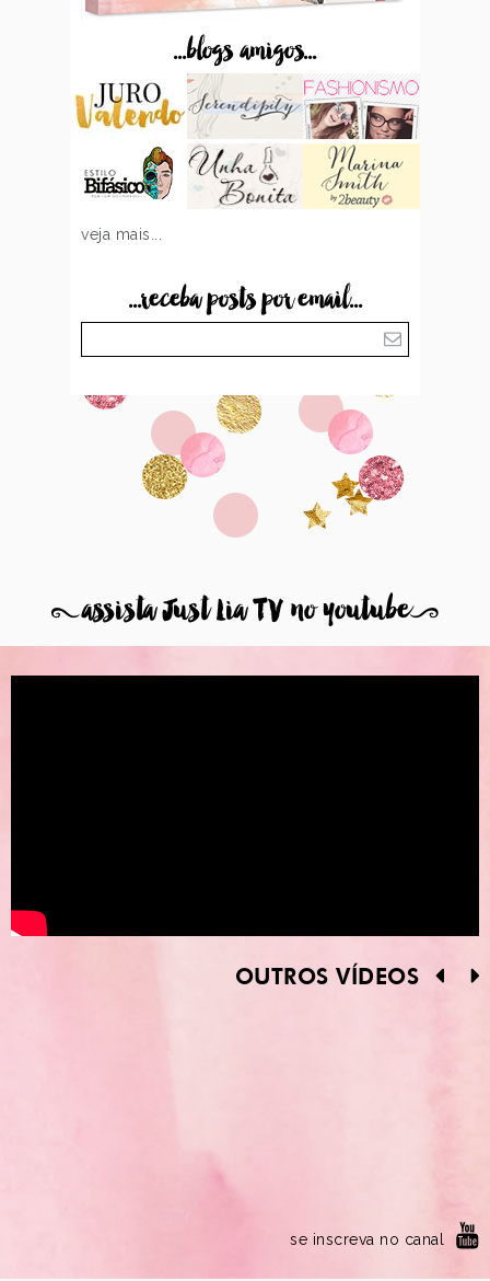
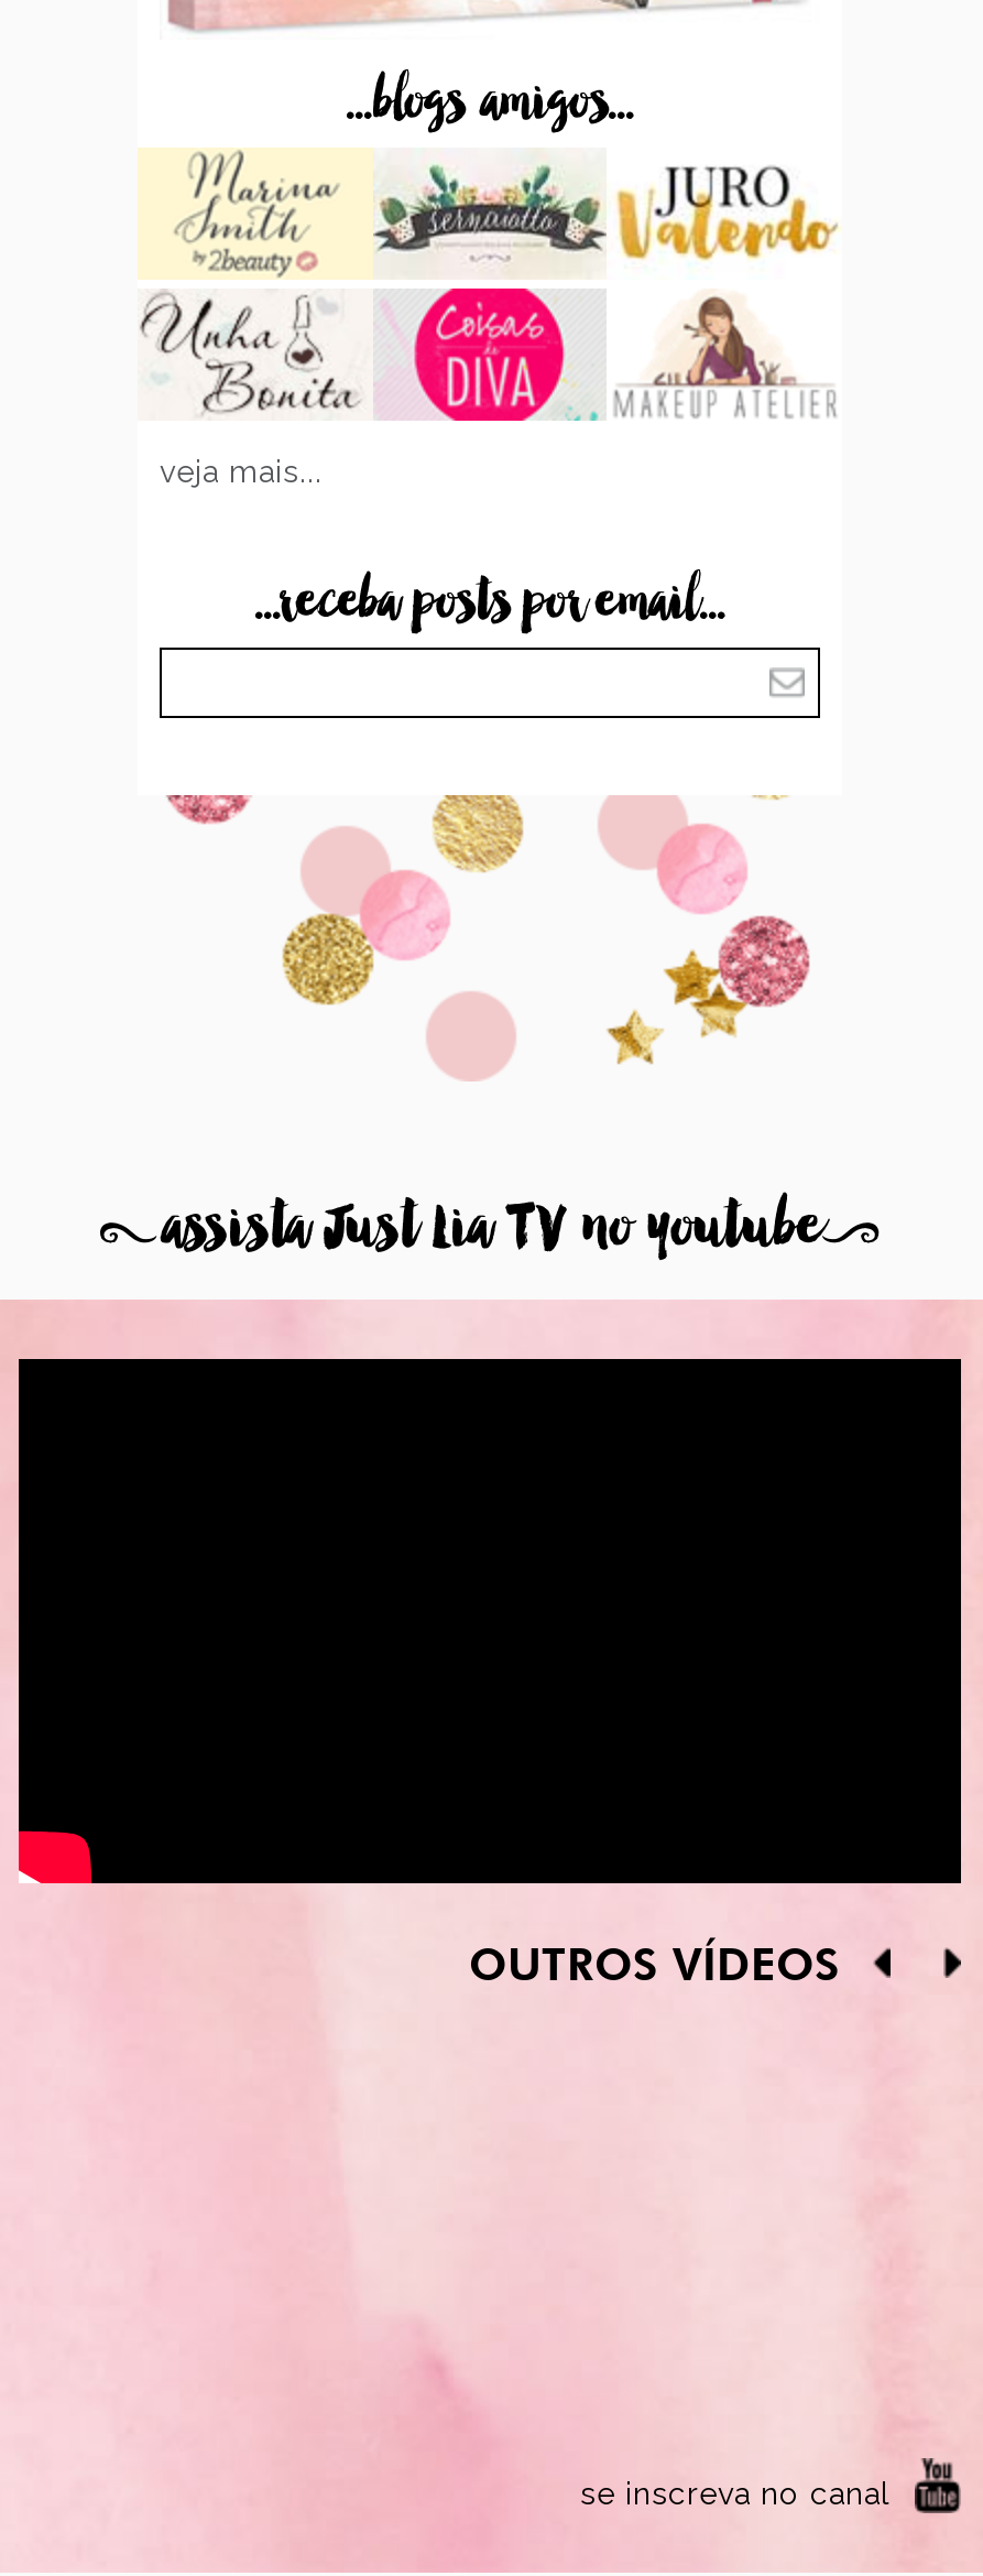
[71,74,420,209] [image] -> [138,148,840,423] [image]

